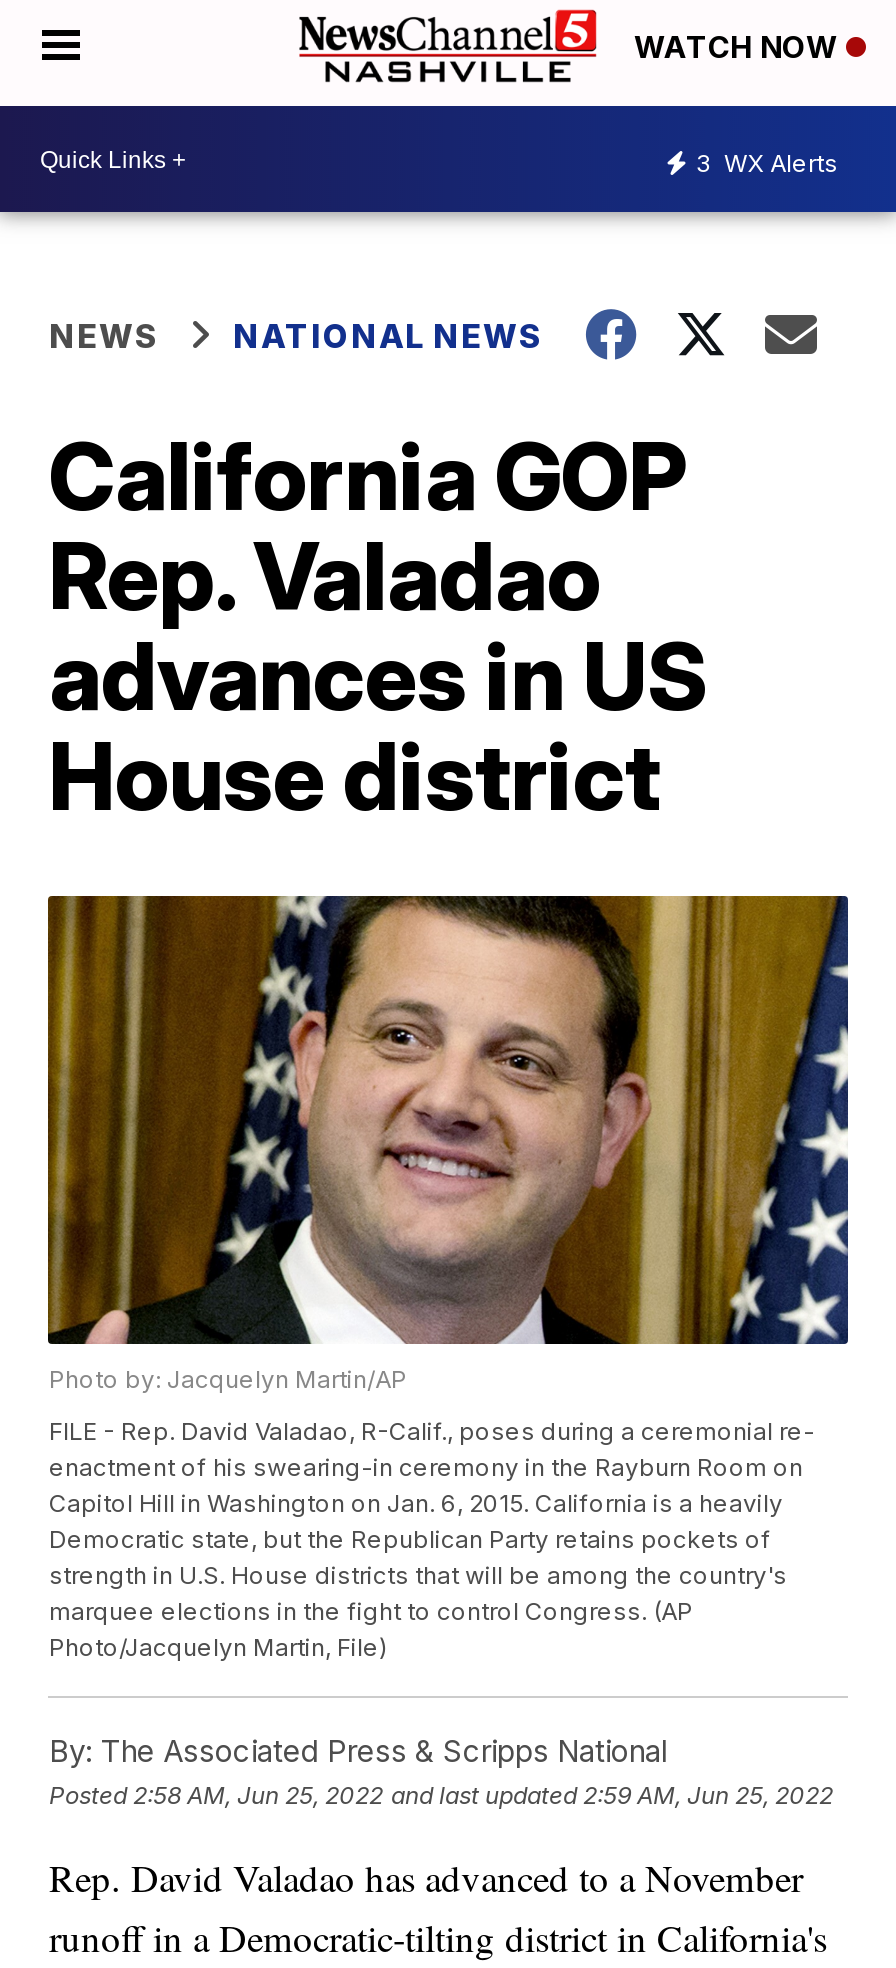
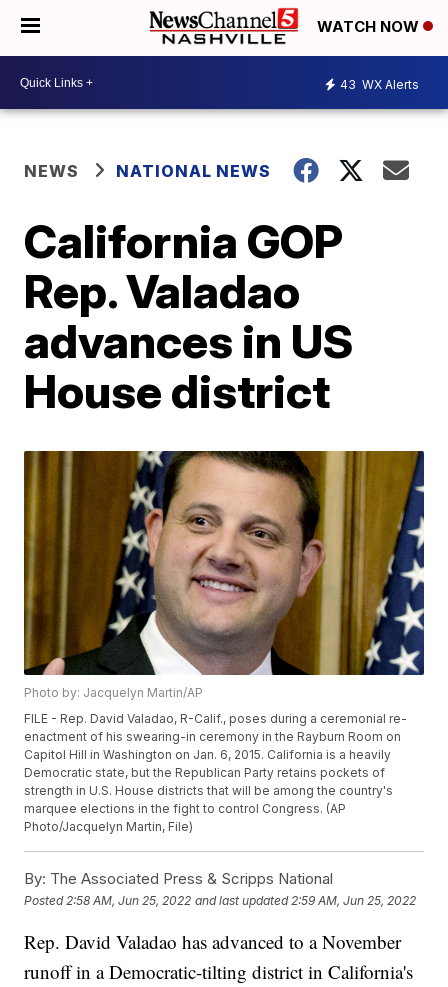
[696,147,838,177] 3 WX Alerts -> [340,76,419,91] 43 WX Alerts

